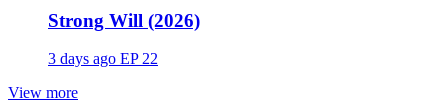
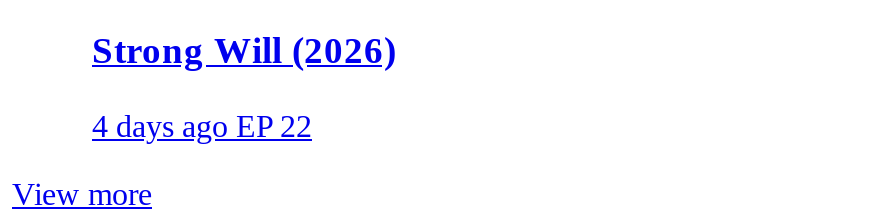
[48,50,158,67] 3 days ago EP 22 -> [92,109,312,143] 4 days ago EP 22

